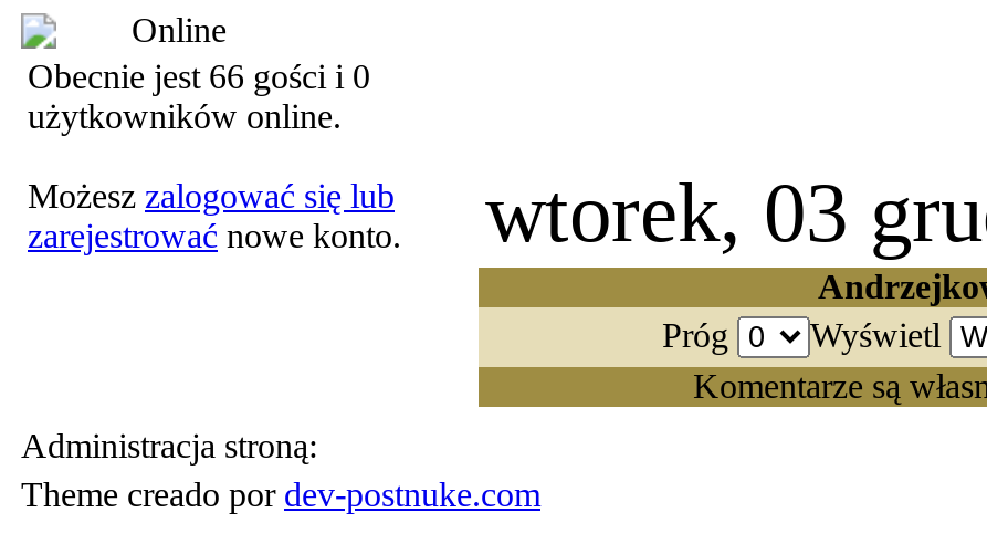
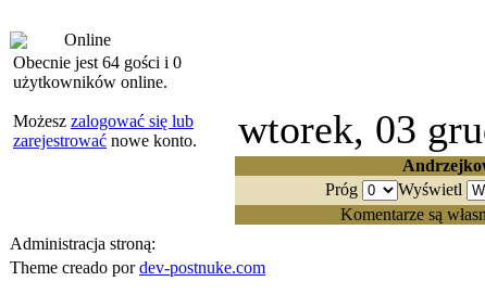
[28,58,370,95] Obecnie jest 66 gości i 0 -> [13,53,182,72] Obecnie jest 64 gości i 0

